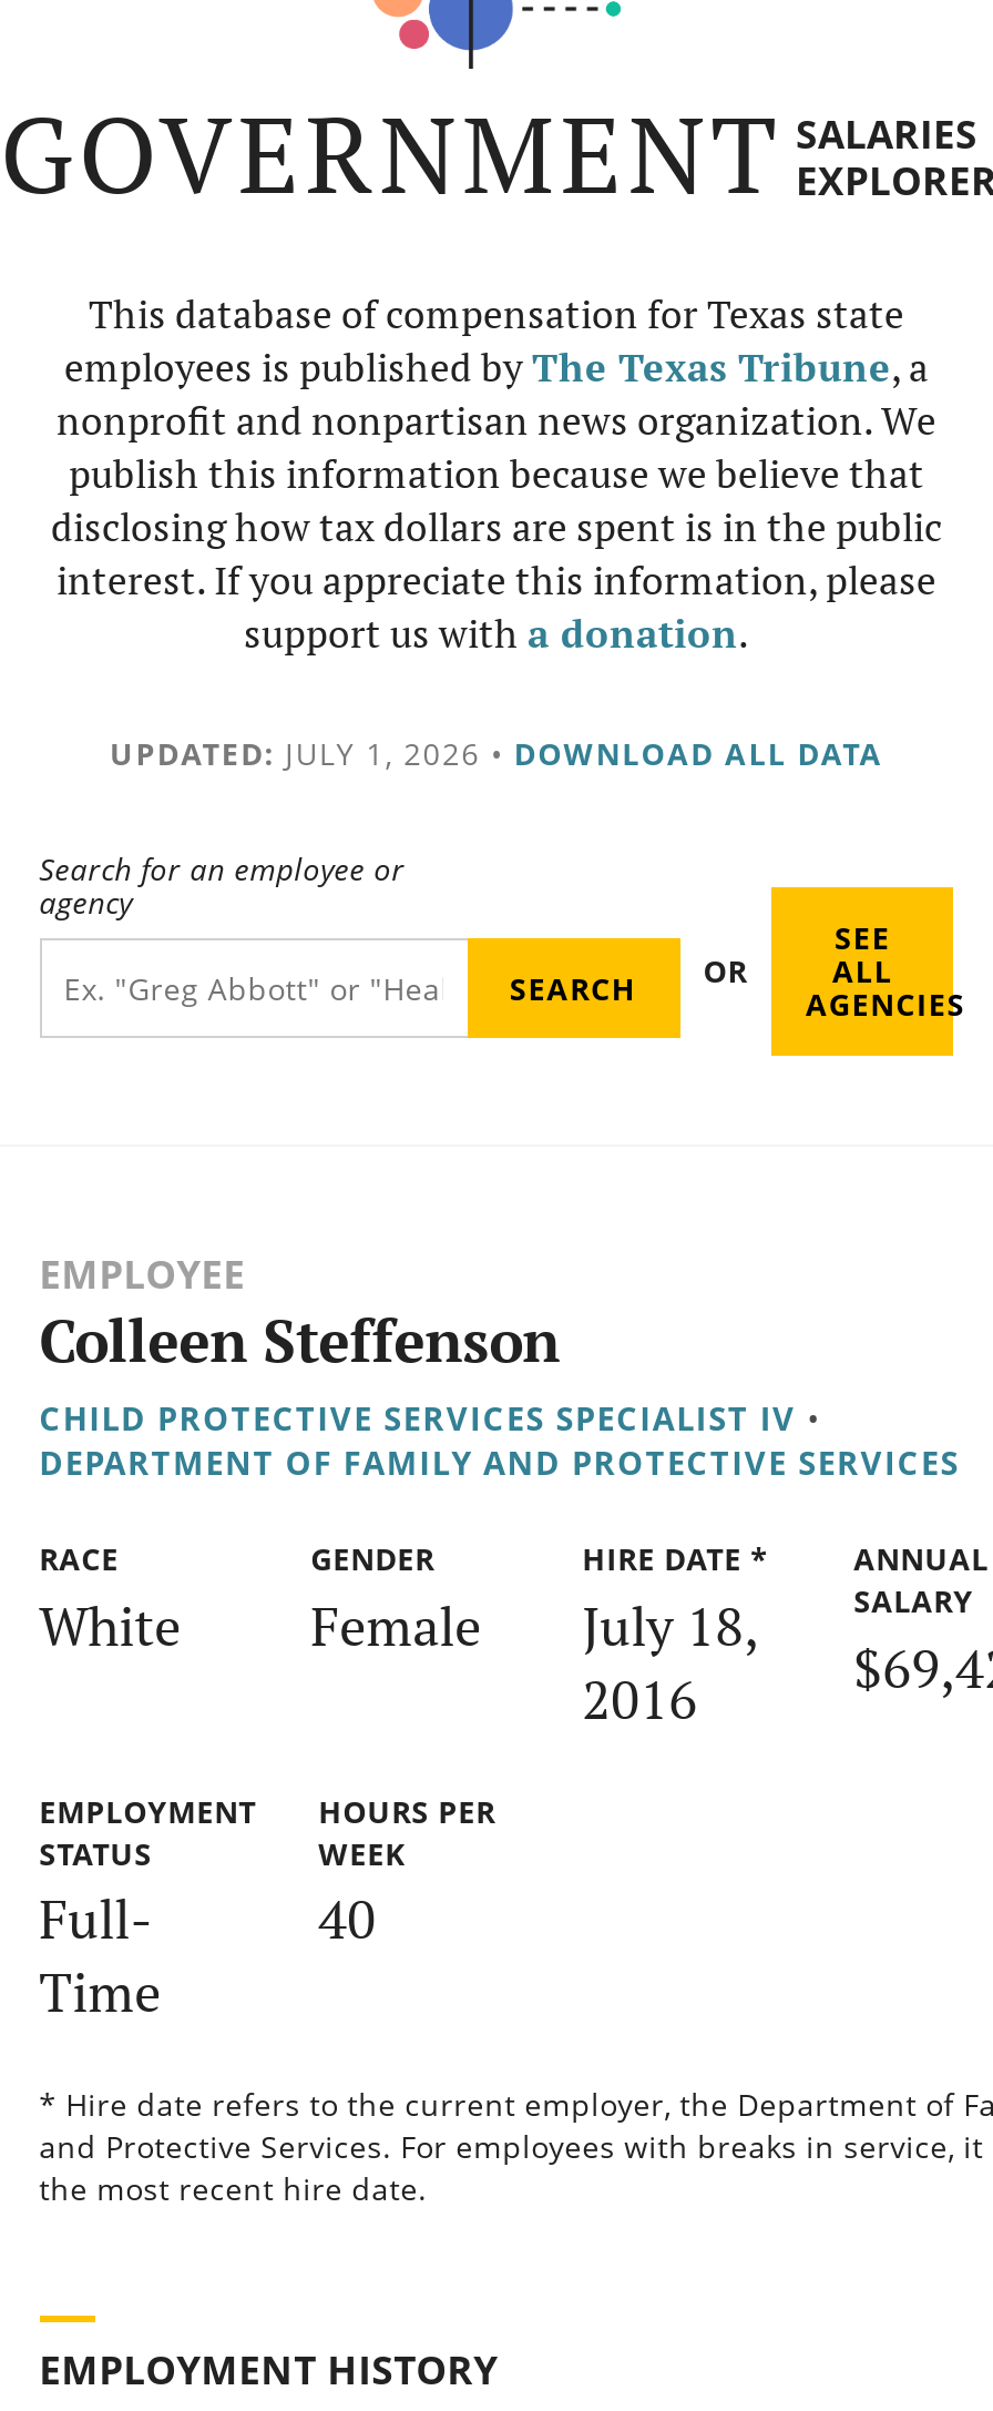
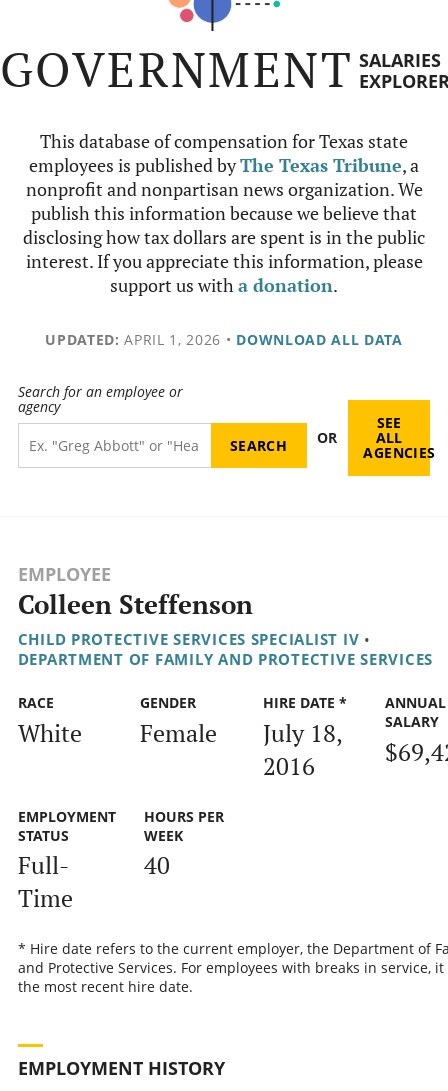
[110,732,883,774] UPDATED: JULY 1, 2026 • DOWNLOAD ALL DATA -> [45,330,403,349] UPDATED: APRIL 1, 2026 • DOWNLOAD ALL DATA

